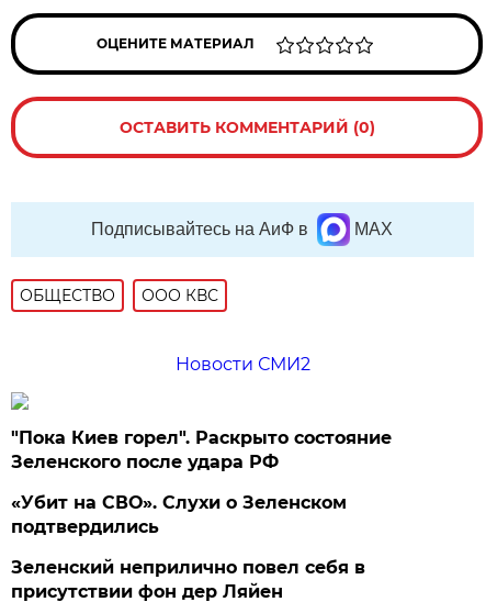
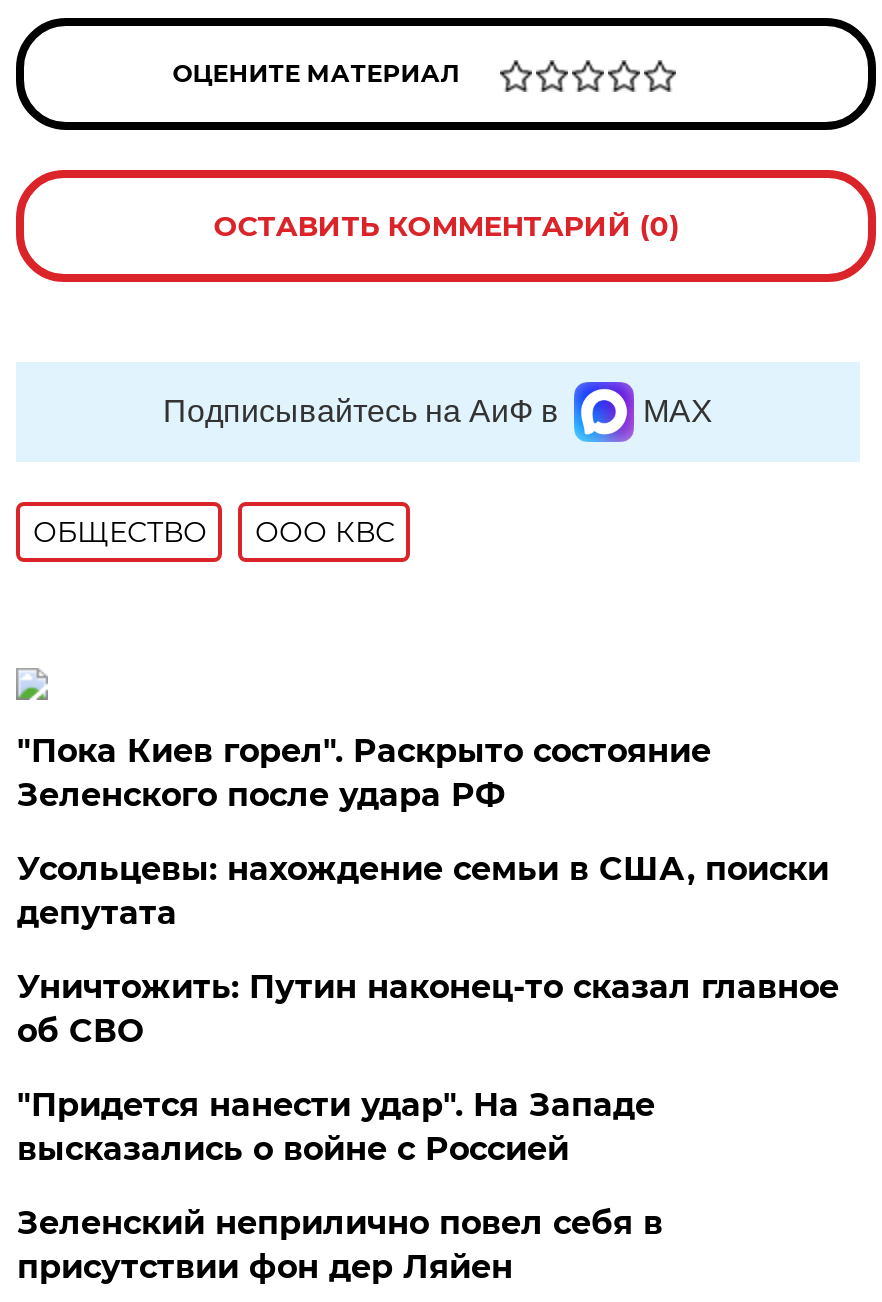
[175,354,310,375] Новости СМИ2 -> none
moved [11,428,392,473] -> [17,732,711,814]: "Пока Киев горел". Раскрыто состояние | Зеленского после удара РФ
[11,492,347,537] «Убит на СВО». Слухи о Зеленском | подтвердились -> [17,850,839,1168] Усольцевы: нахождение семьи в США, поиски | депутата | Уничтожить: Путин наконец-то сказал главное | об СВО | "Придется нанести удар". На Западе | высказались о войне с Россией

